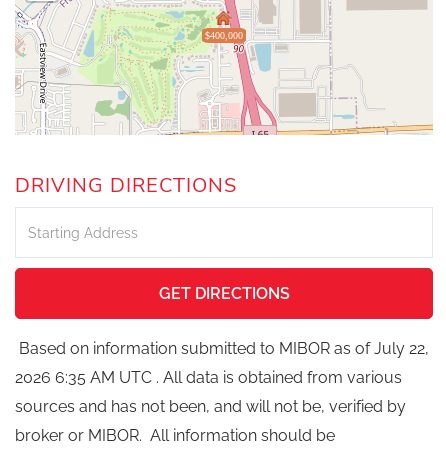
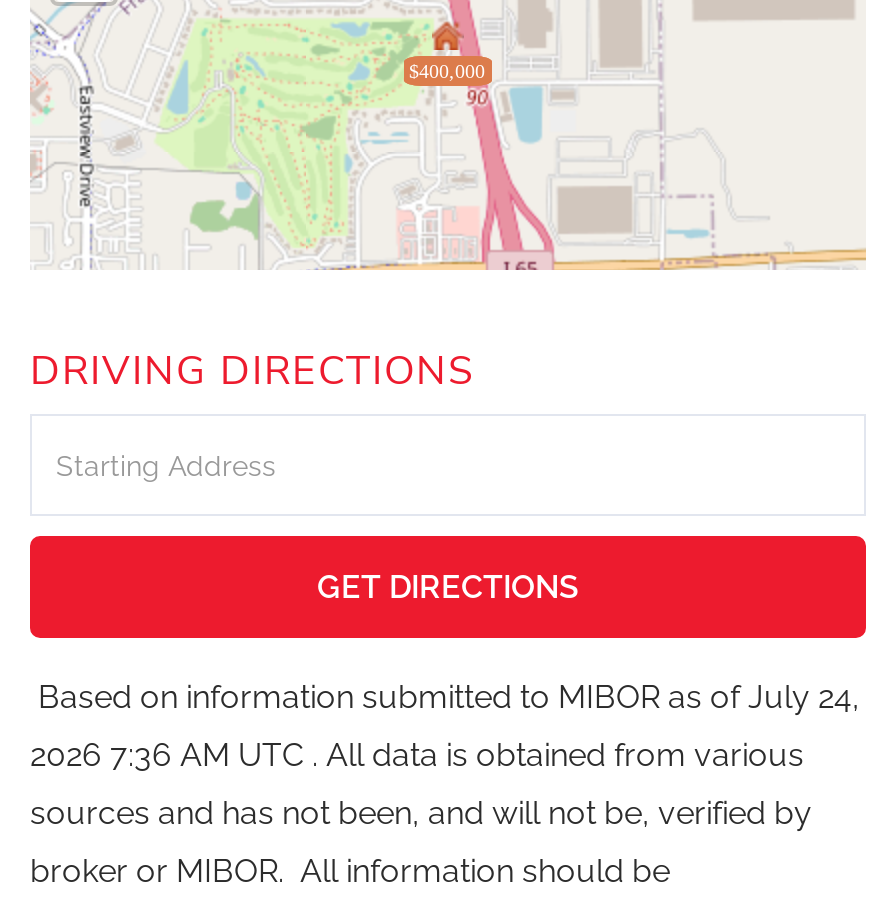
[15,339,429,358] Based on information submitted to MIBOR as of July 22, -> [30,679,860,717] Based on information submitted to MIBOR as of July 24,
[15,368,402,387] 2026 6:35 AM UTC . All data is obtained from various -> [30,737,804,775] 2026 7:36 AM UTC . All data is obtained from various

